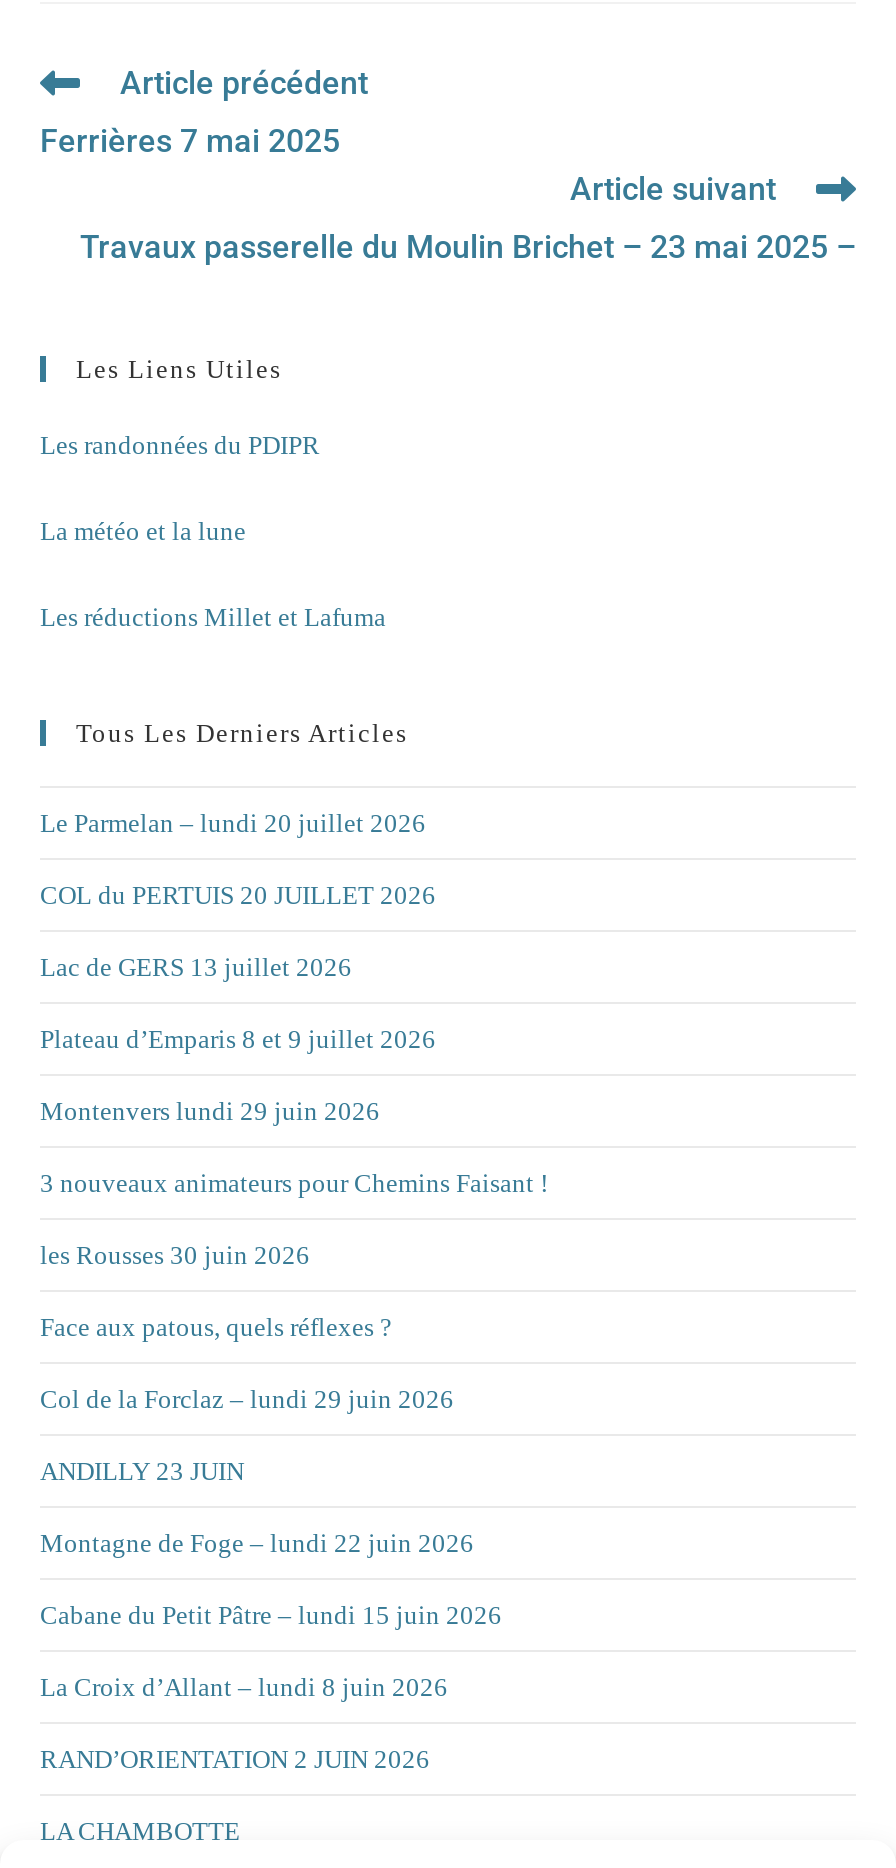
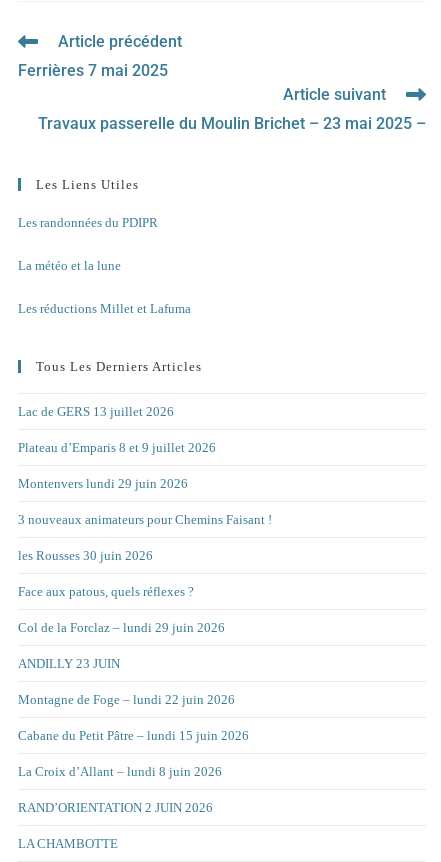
[40,809,436,911] Le Parmelan – lundi 20 juillet 2026 | COL du PERTUIS 20 JUILLET 2026 -> none

